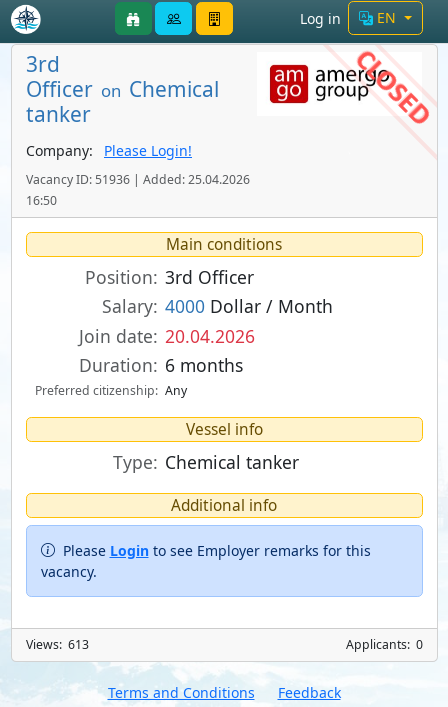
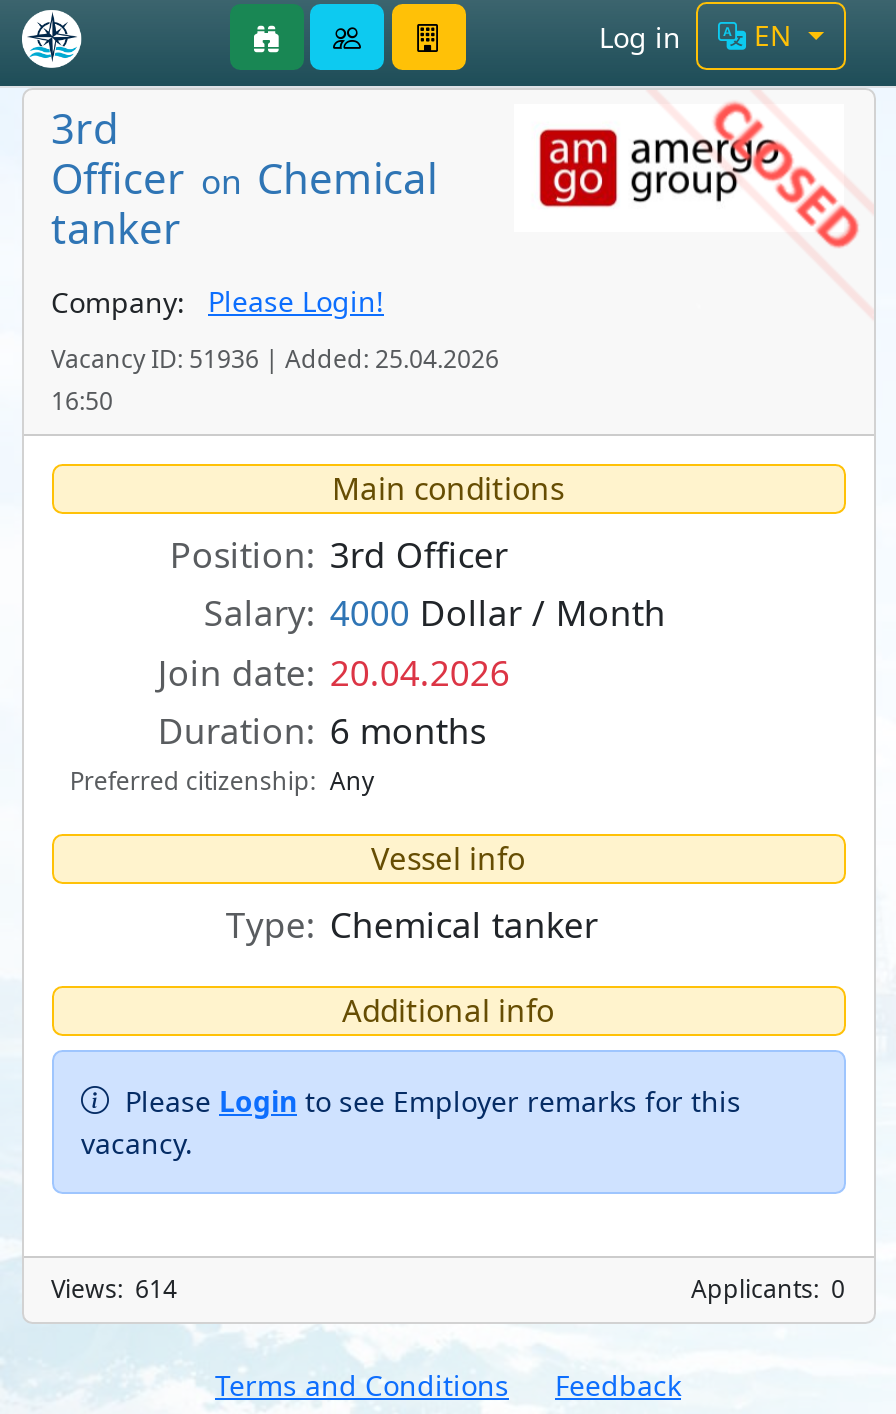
[25,636,88,653] Views: 613 -> [51,1272,177,1306] Views: 614

